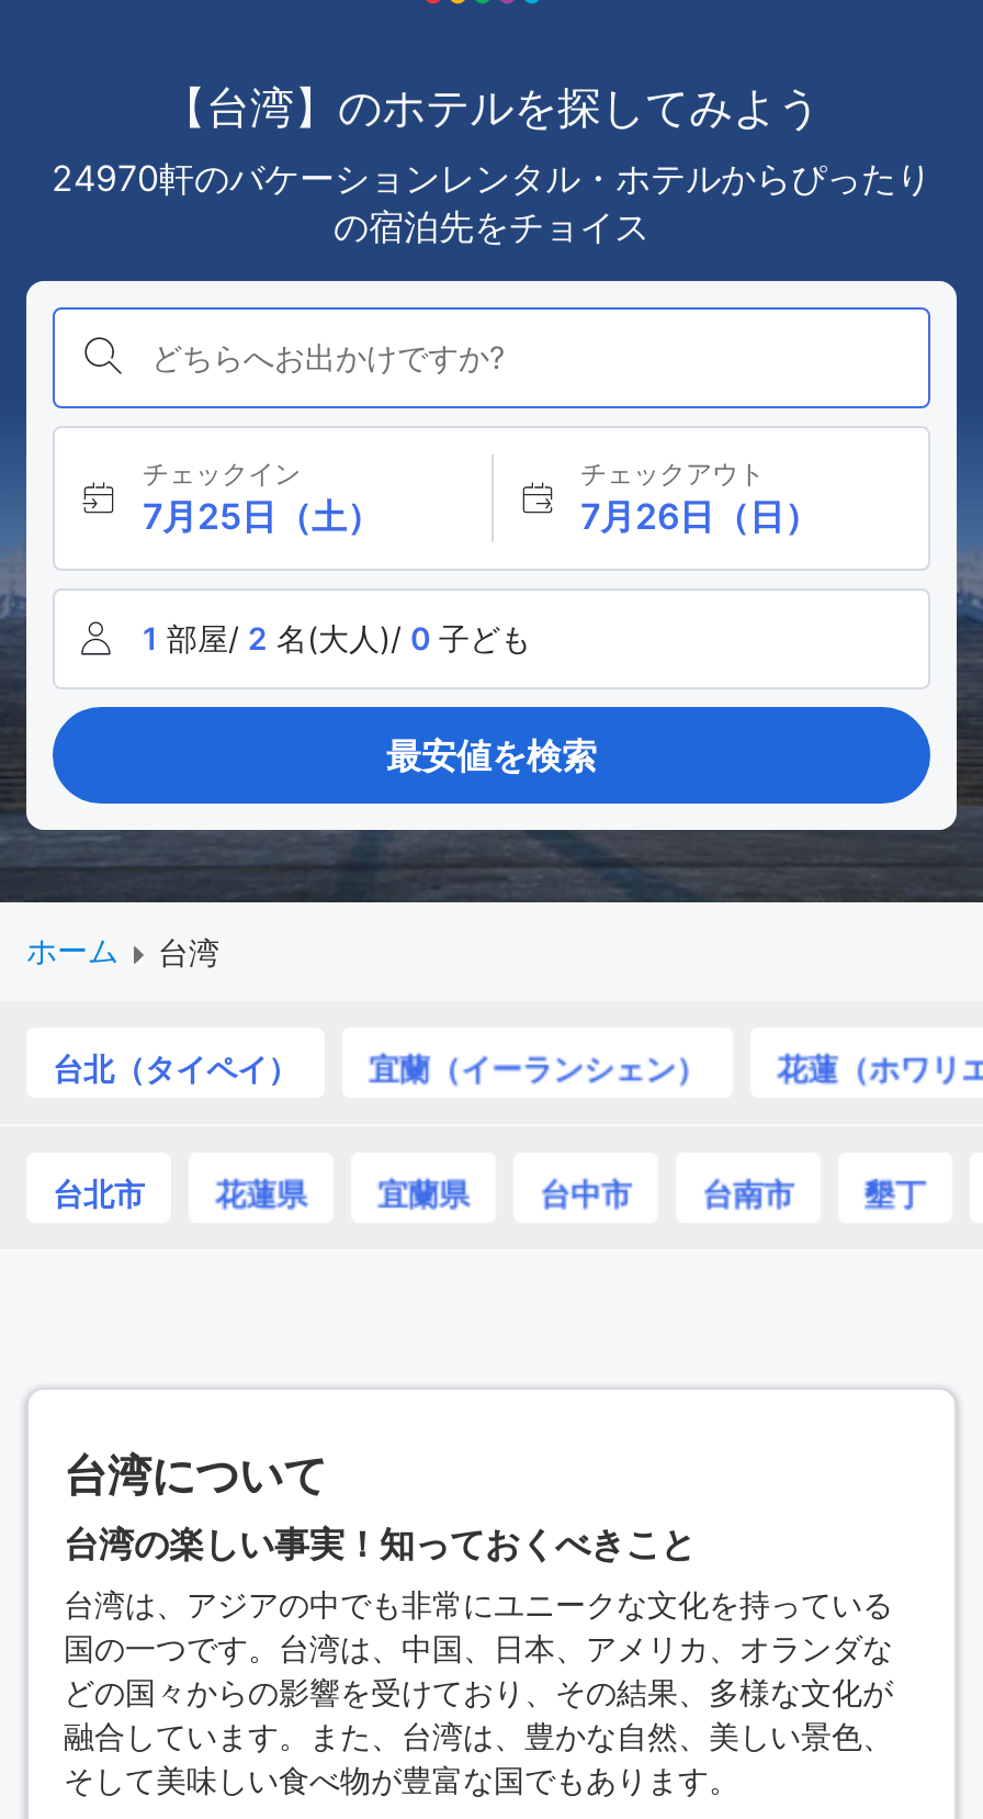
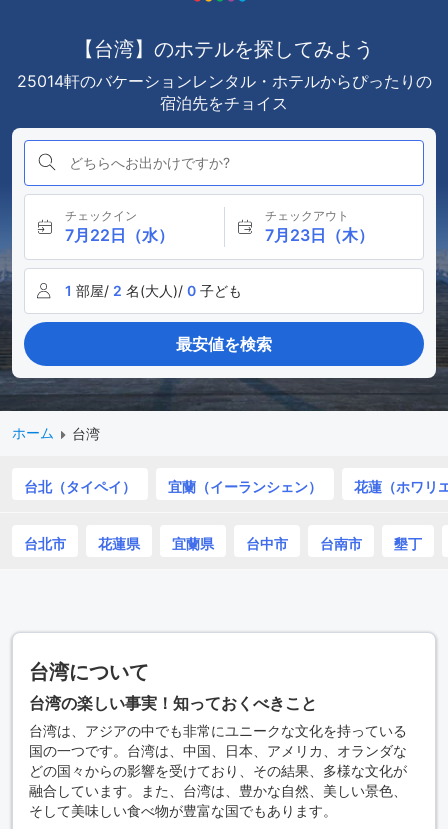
[52,156,931,248] 24970軒のバケーションレンタル・ホテルからぴったり | の宿泊先をチョイス -> [16,71,431,113] 25014軒のバケーションレンタル・ホテルからぴったりの | 宿泊先をチョイス
[143,494,382,538] 7月25日（土） -> [65,225,174,245] 7月22日（水）
[580,494,820,538] 7月26日（日） -> [264,225,373,245] 7月23日（木）

